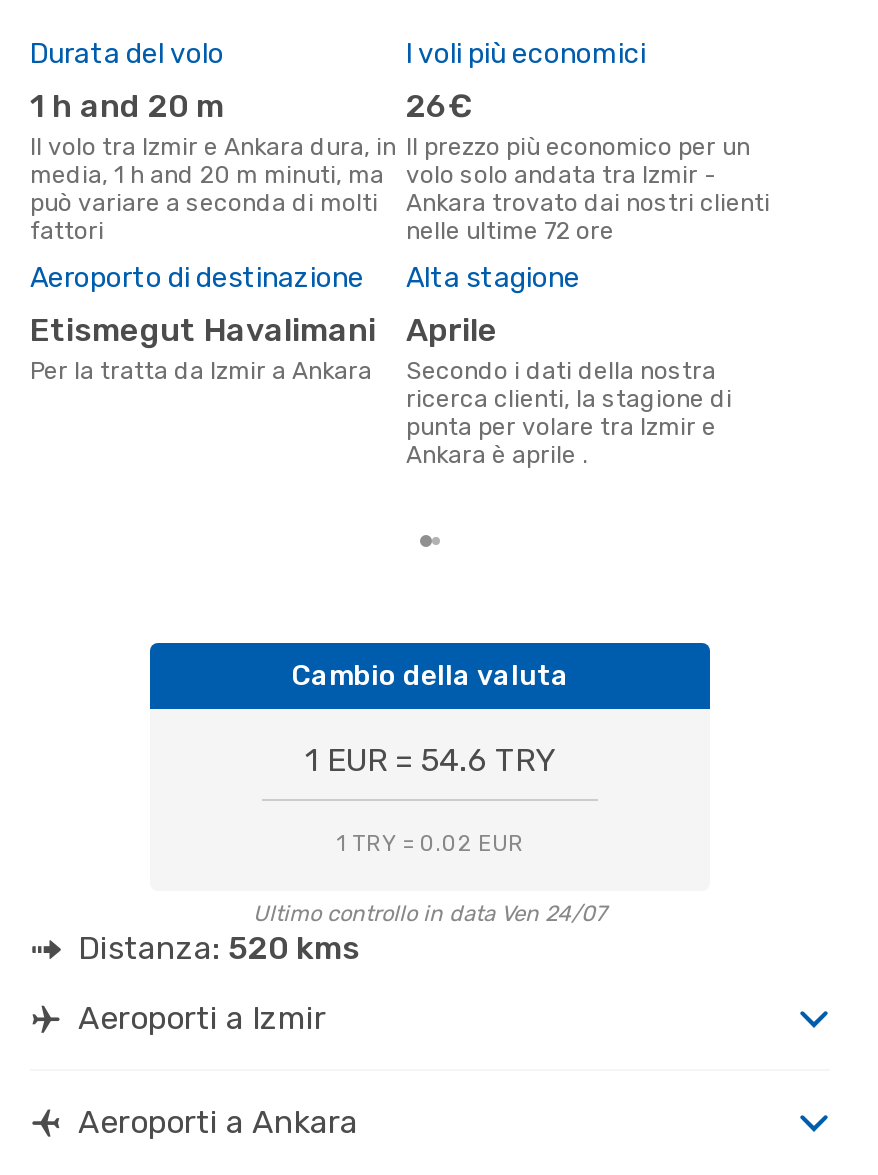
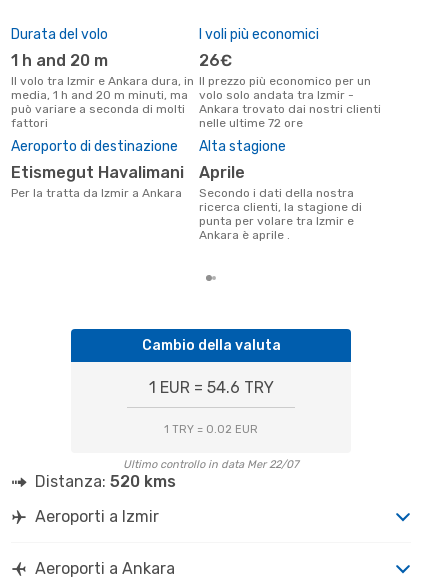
[253,901,607,927] Ultimo controllo in data Ven 24/07 -> [123,458,299,471] Ultimo controllo in data Mer 22/07

